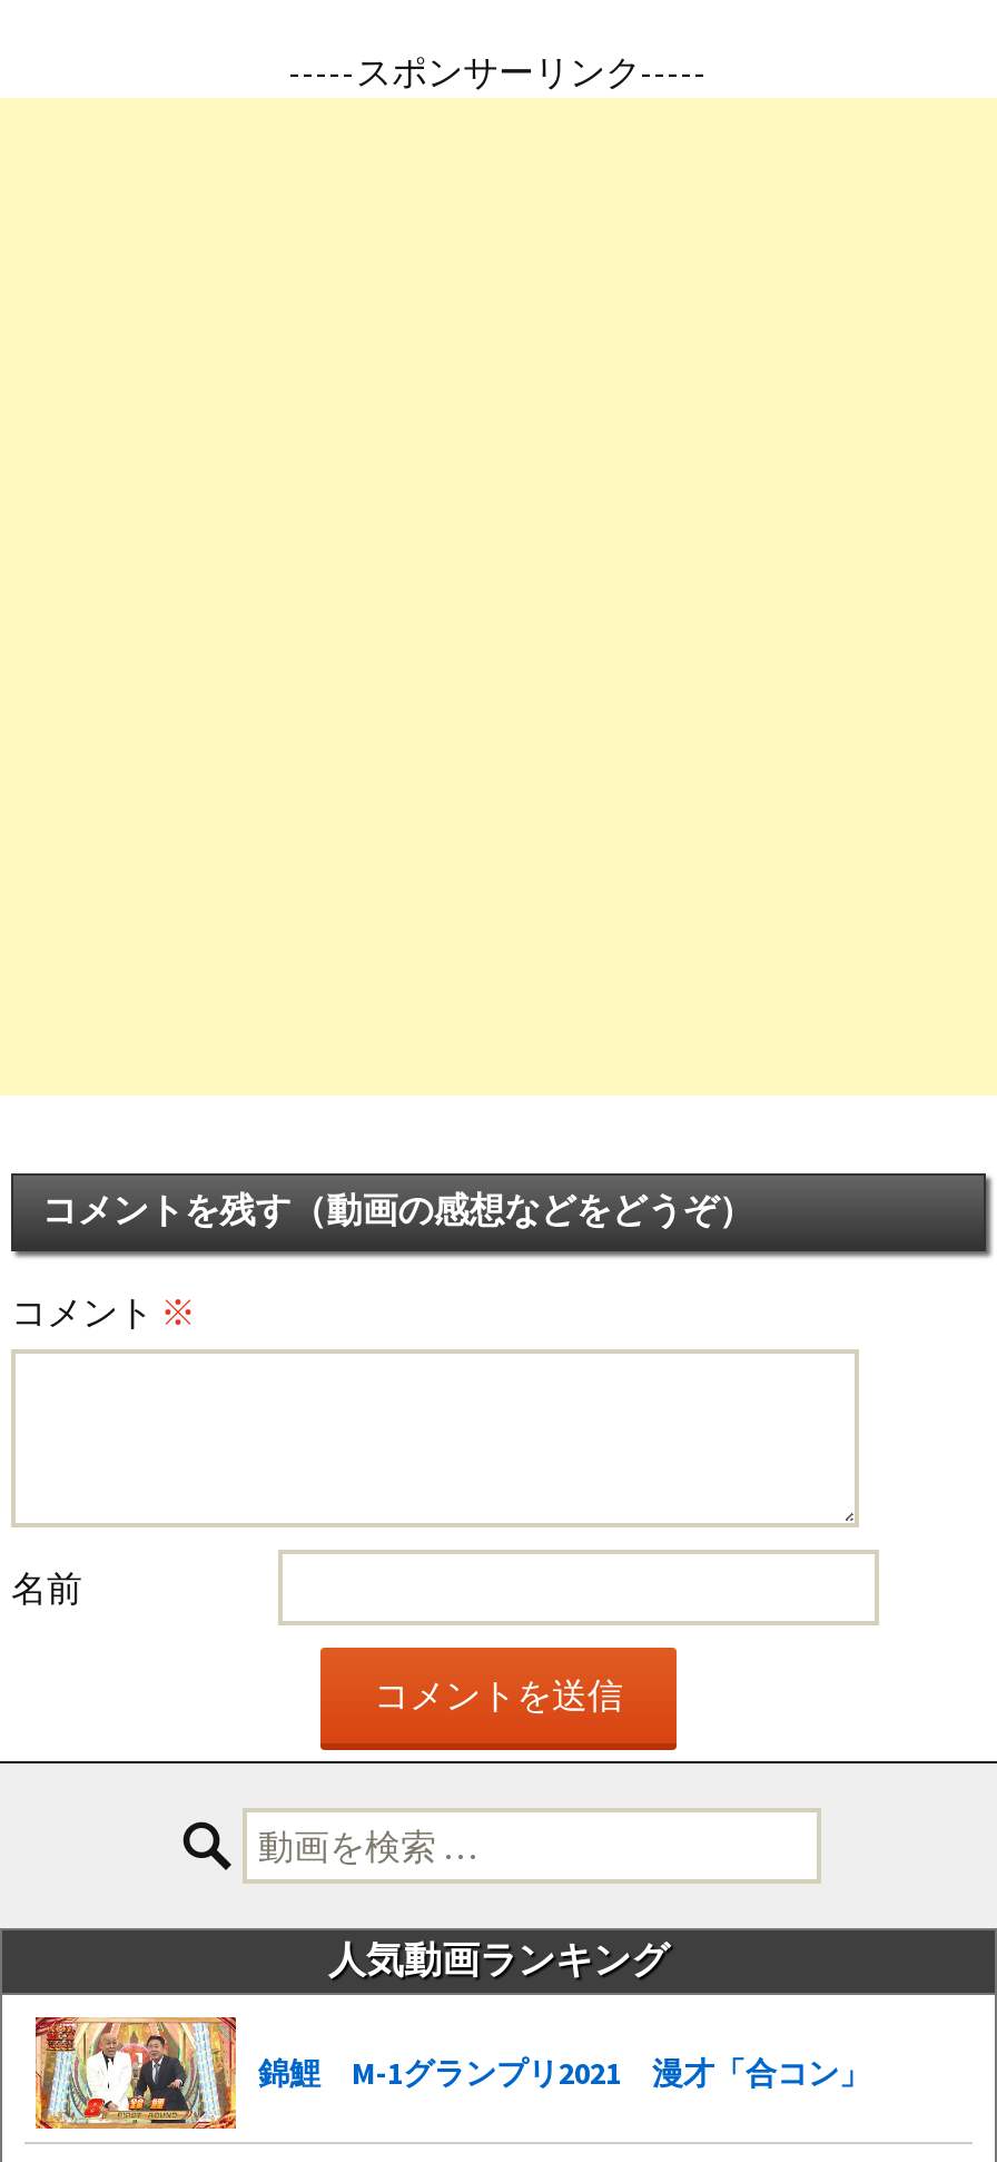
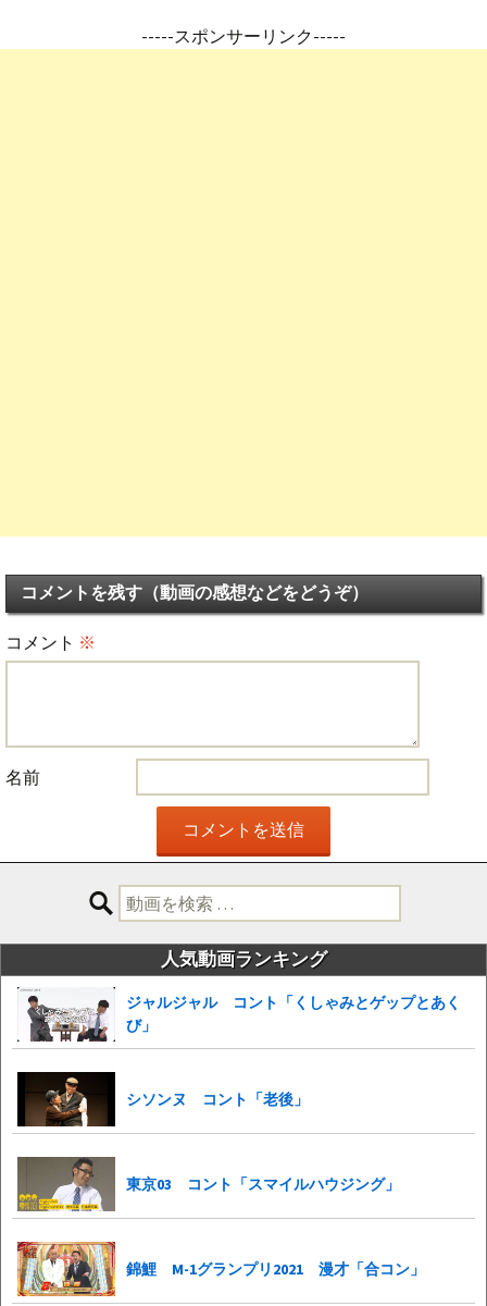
none -> [16,1071,309,1128] [image] | シソンヌ コント「老後」
none -> [16,1156,400,1212] [image] | 東京03 コント「スマイルハウジング」
none -> [17,987,461,1043] [image] | ジャルジャル コント「くしゃみとゲップとあく | び」

